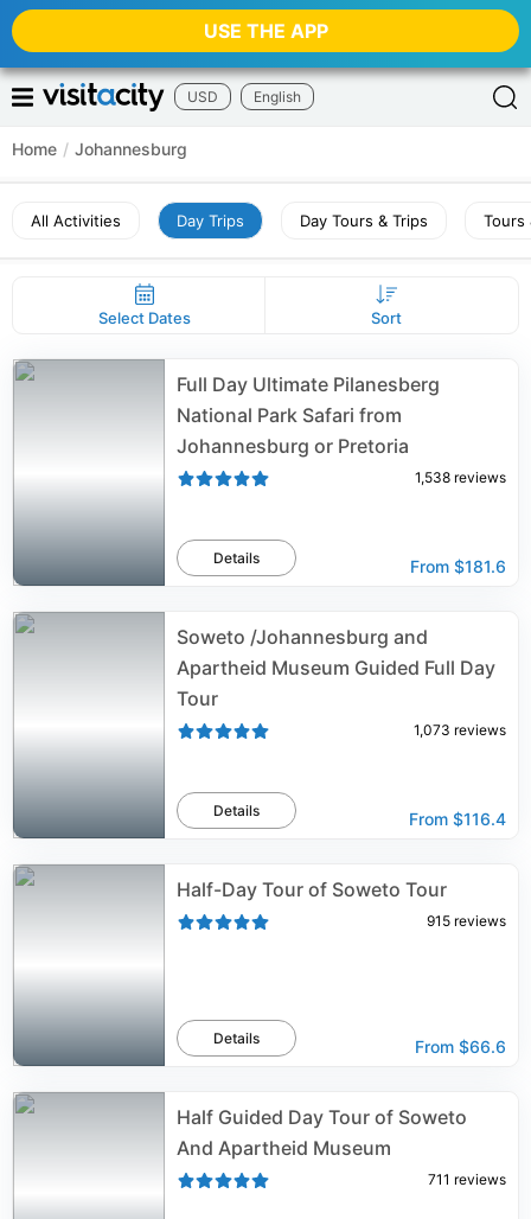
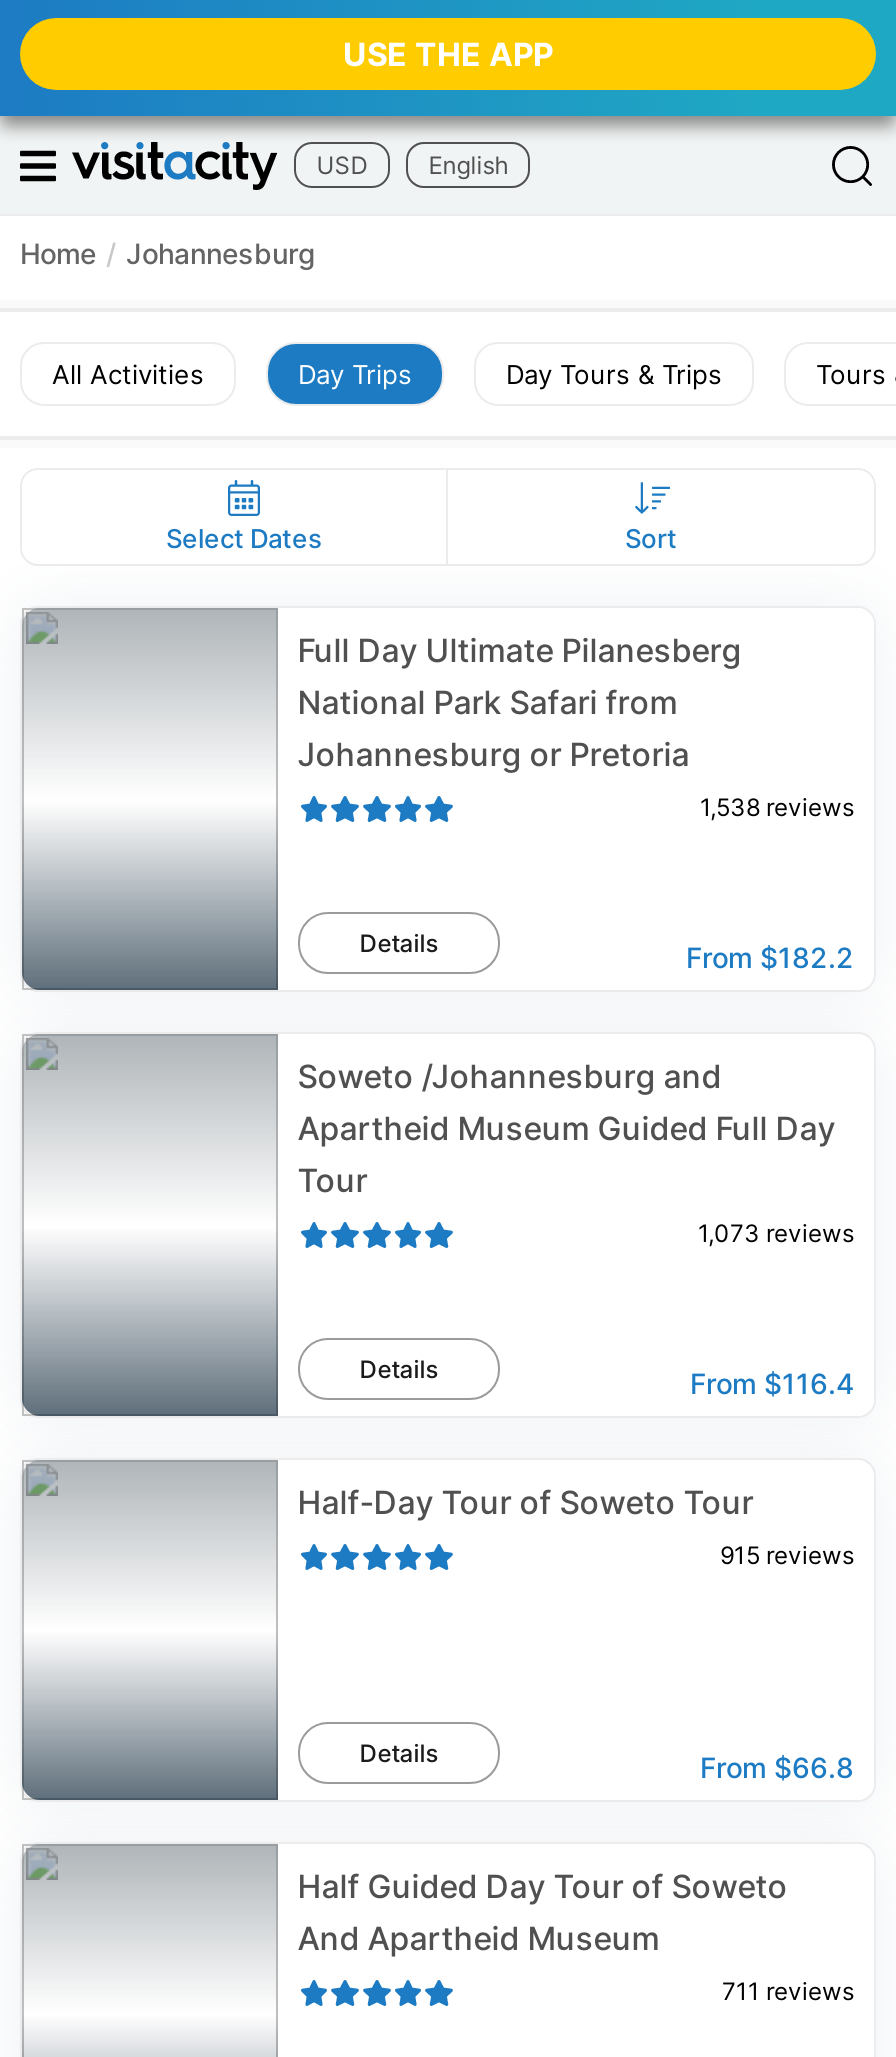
[410,556,506,576] From $181.6 -> [686,940,854,974] From $182.2
[415,1036,506,1057] From $66.6 -> [700,1750,854,1784] From $66.8

